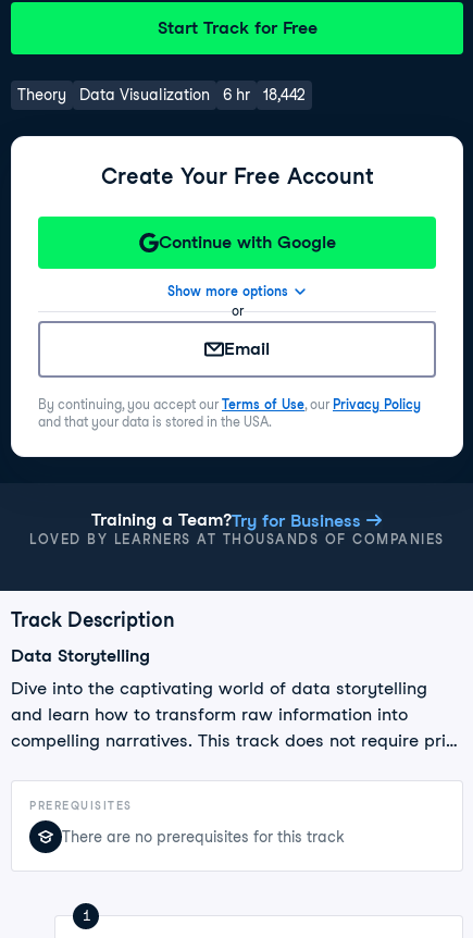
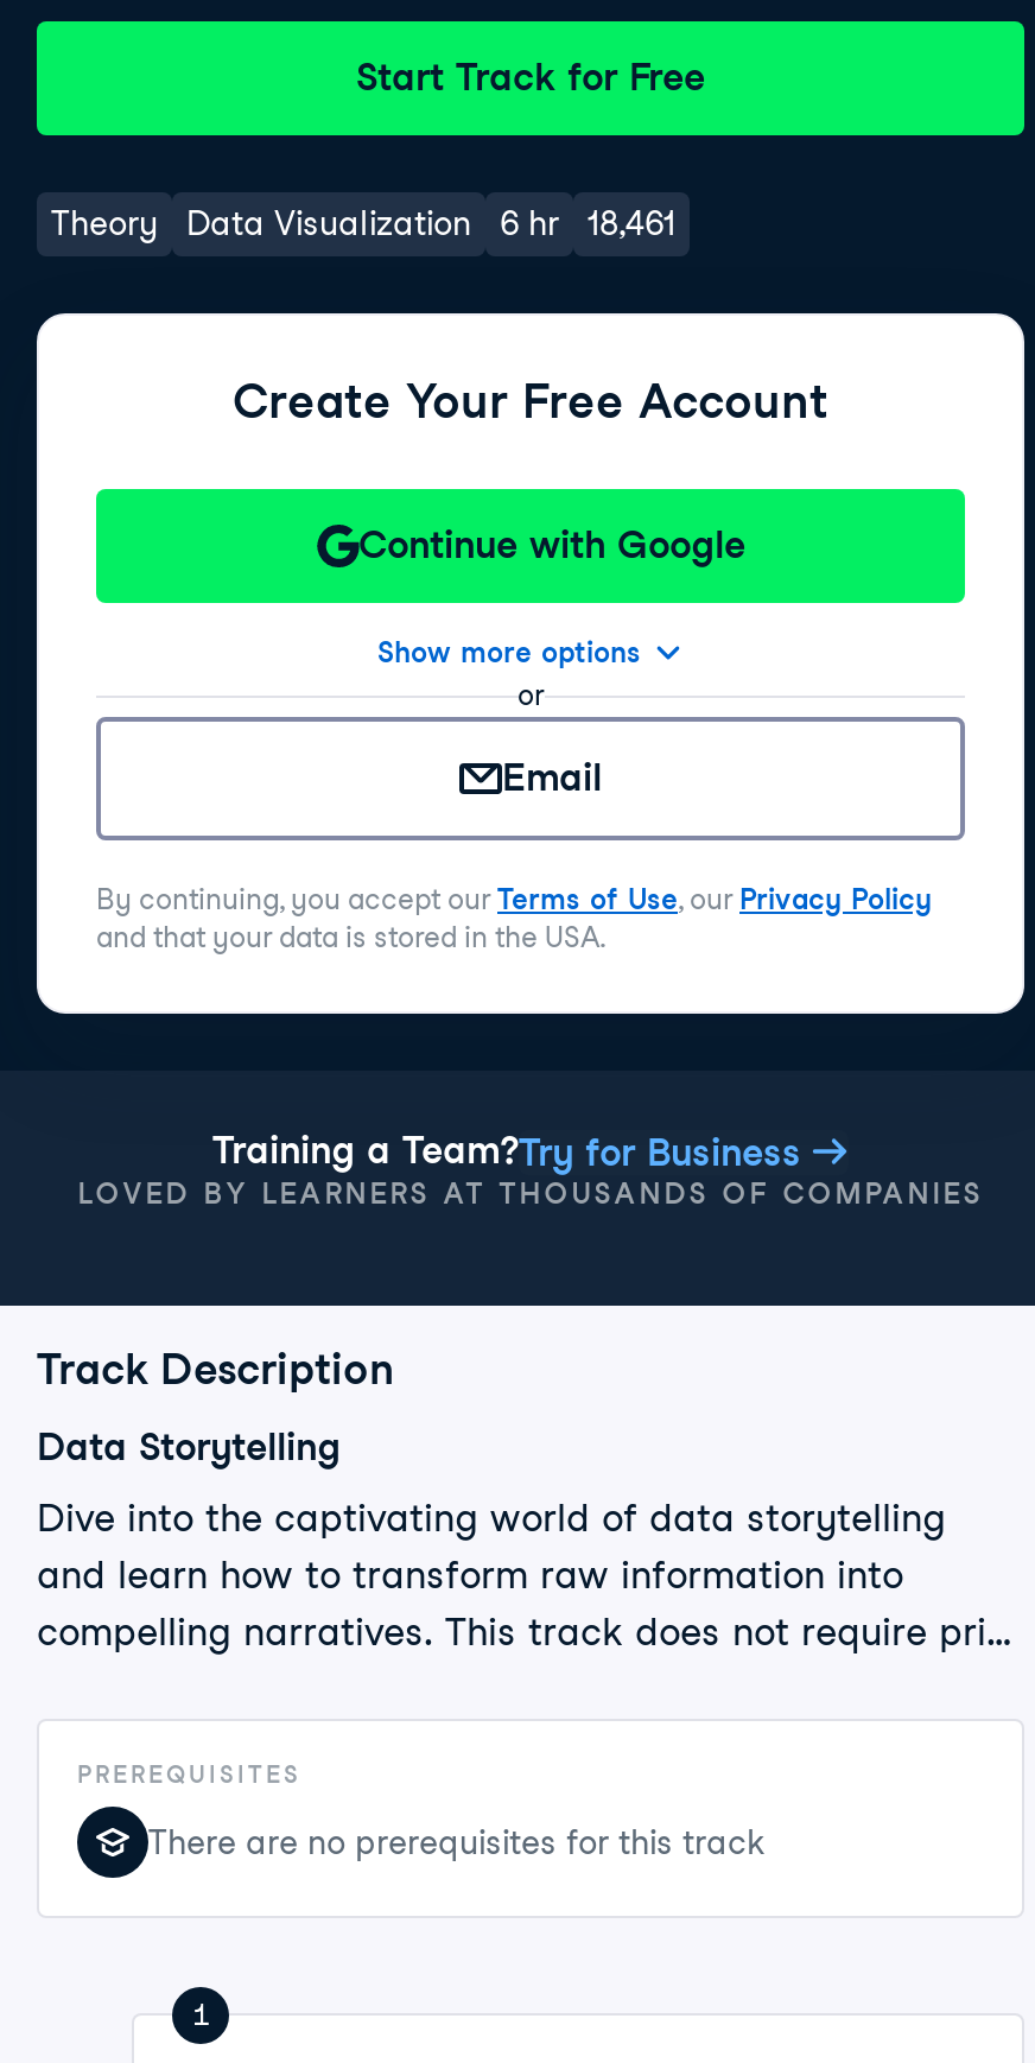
[17,86,306,103] Theory Data Visualization 6 hr 18,442 -> [51,204,675,242] Theory Data Visualization 6 hr 18,461

